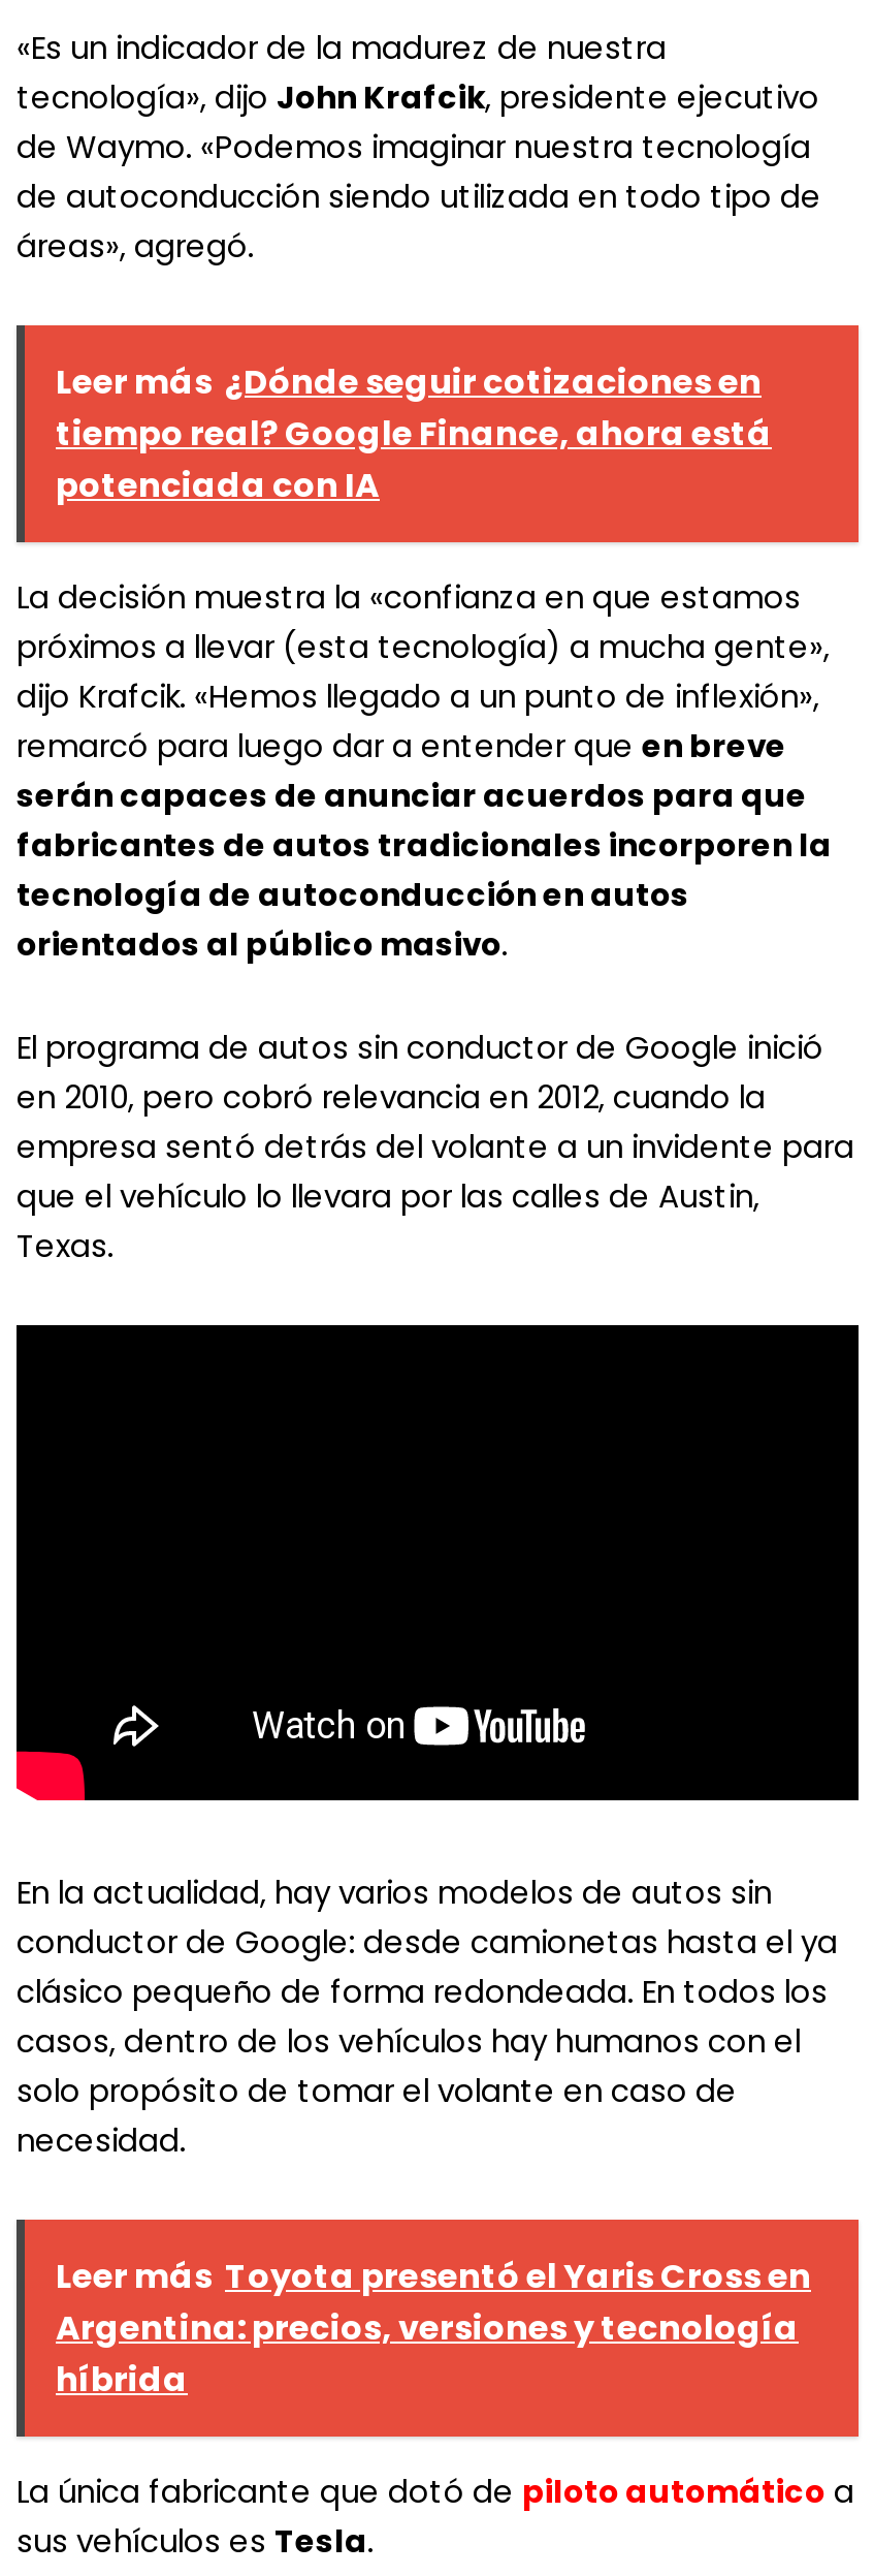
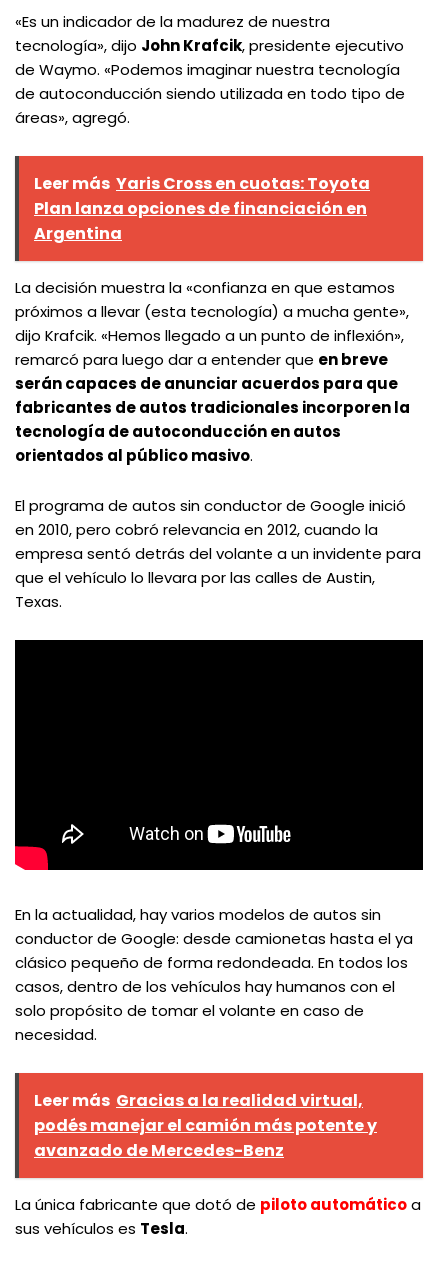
[56,359,772,509] Leer más ¿Dónde seguir cotizaciones en | tiempo real? Google Finance, ahora está | potenciada con IA -> [34,172,370,245] Leer más Yaris Cross en cuotas: Toyota | Plan lanza opciones de financiación en | Argentina
[56,2252,811,2403] Leer más Toyota presentó el Yaris Cross en | Argentina: precios, versiones y tecnología | híbrida -> [34,1089,377,1162] Leer más Gracias a la realidad virtual, | podés manejar el camión más potente y | avanzado de Mercedes-Benz

